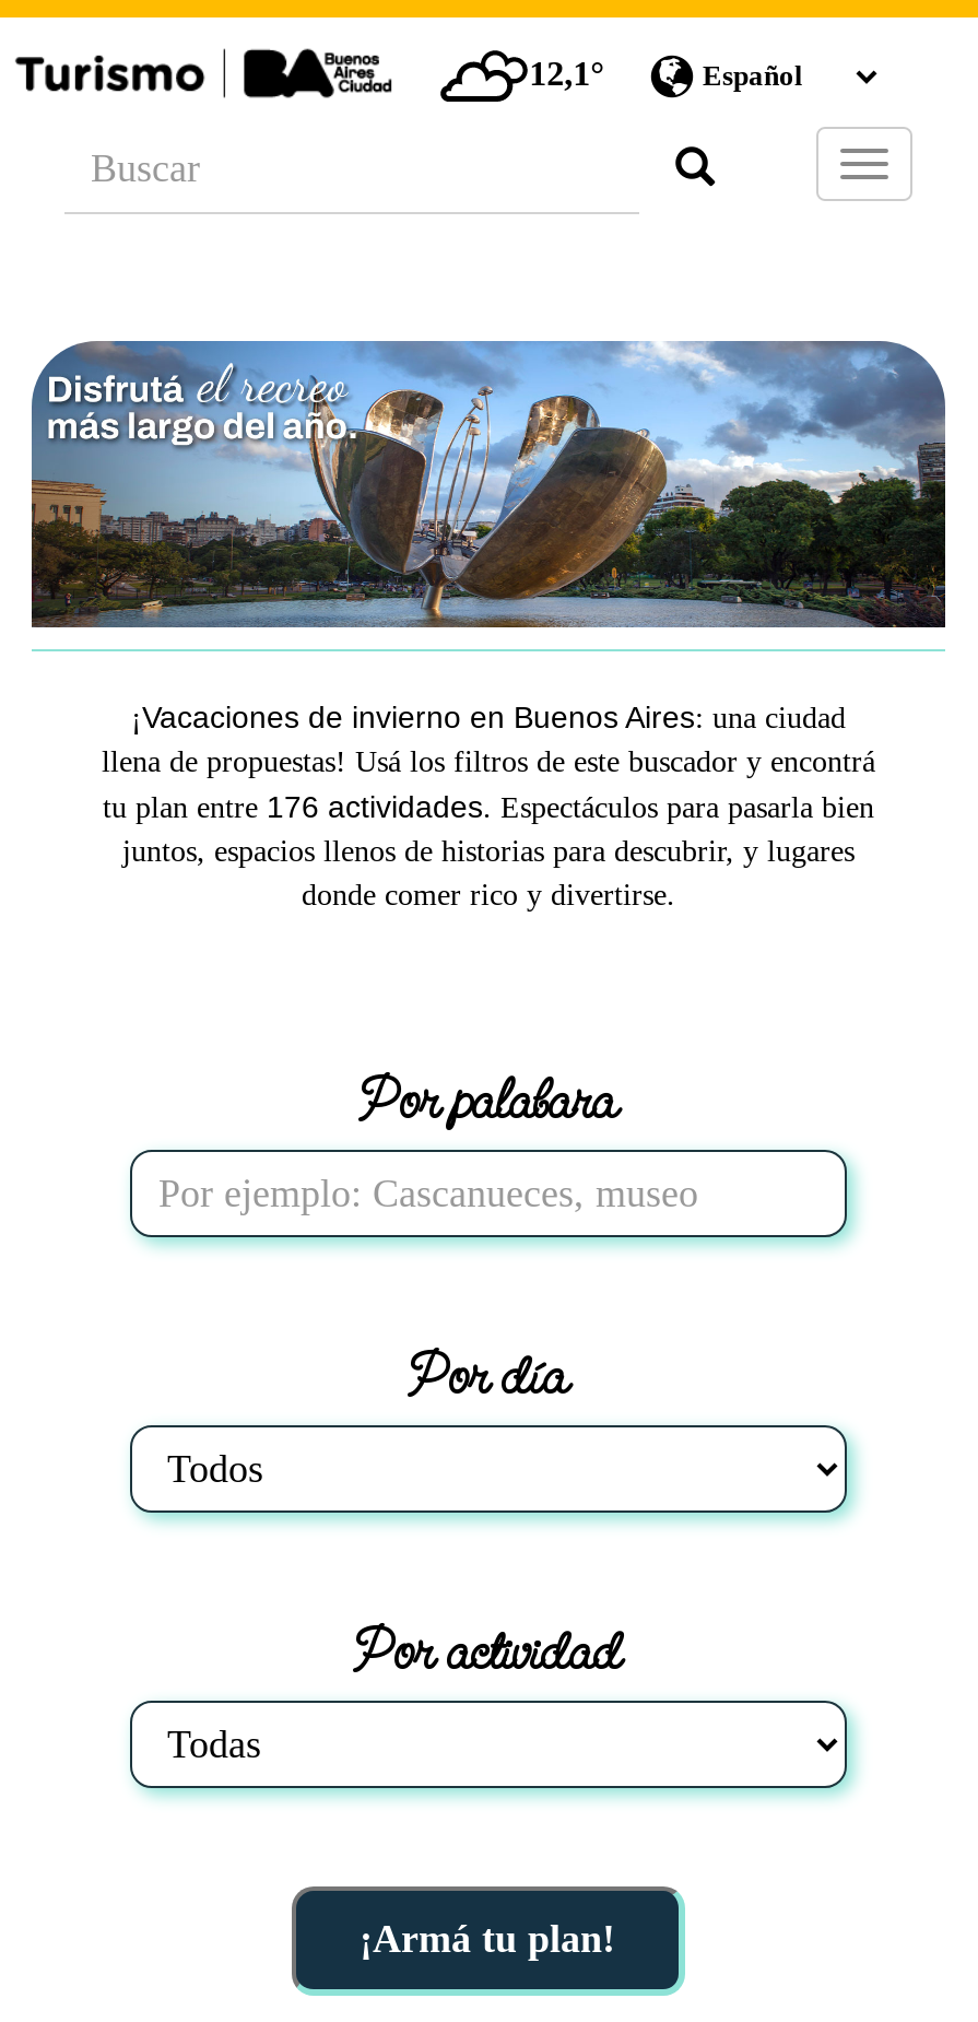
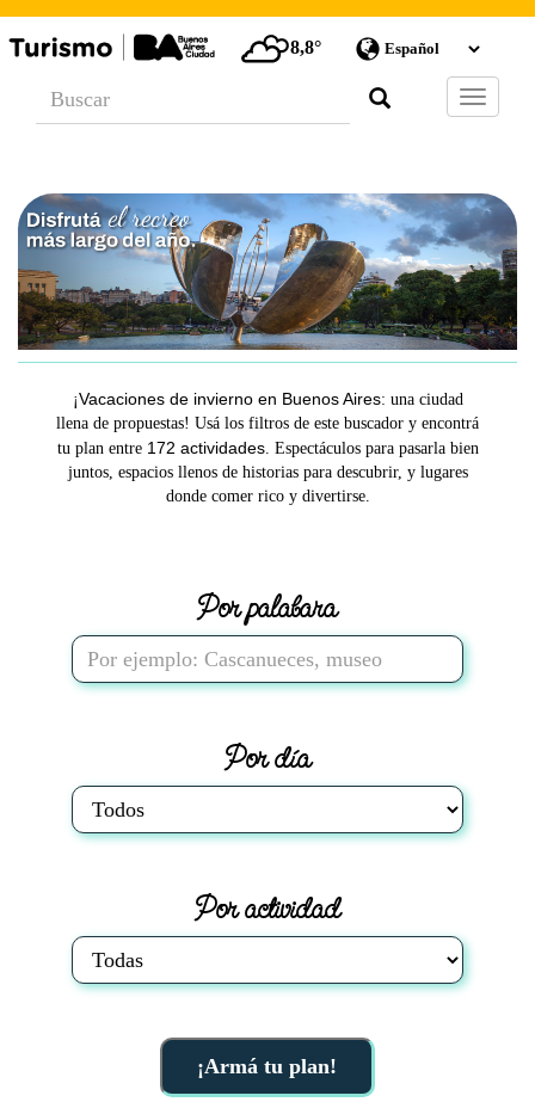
[529,55,604,92] 12,1° -> [290,37,321,57] 8,8°
[103,790,874,825] tu plan entre 176 actividades. Espectáculos para pasarla bien -> [57,438,478,458] tu plan entre 172 actividades. Espectáculos para pasarla bien

